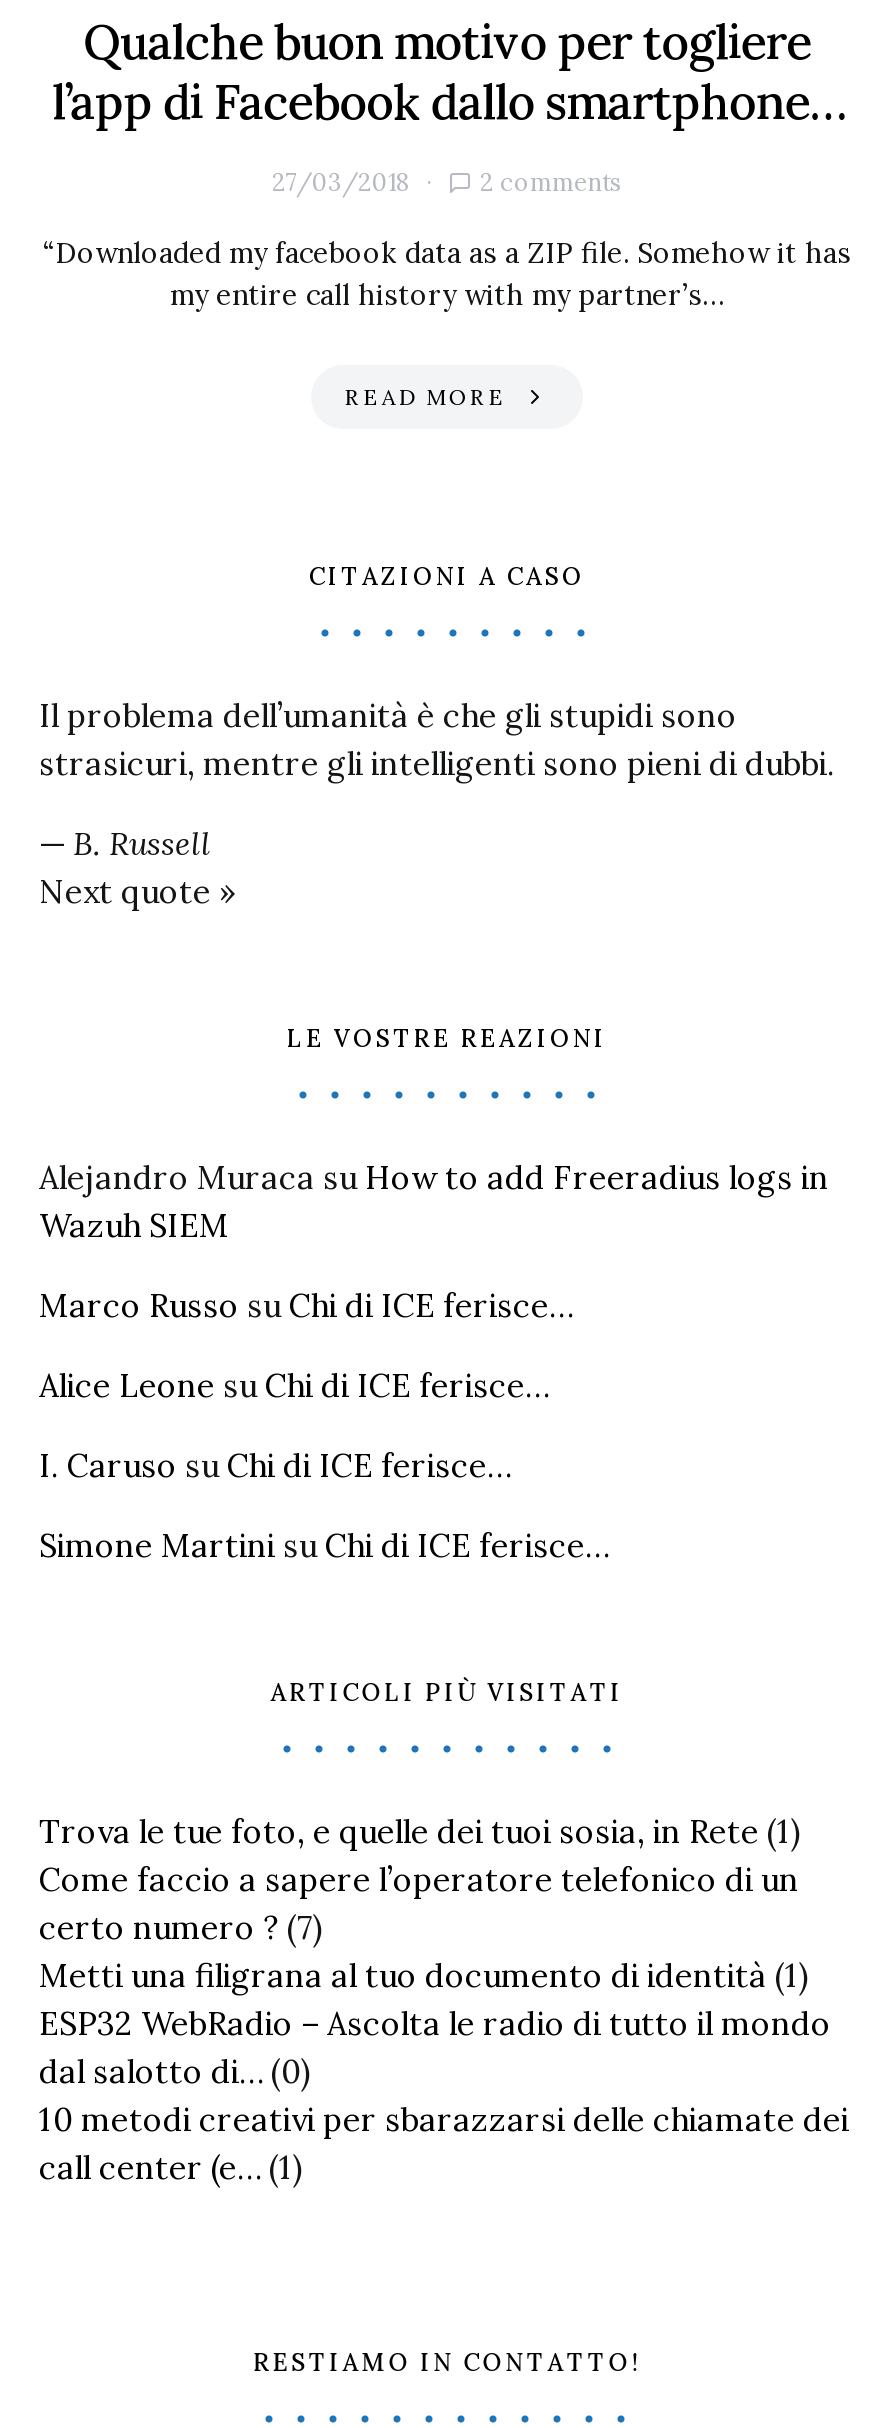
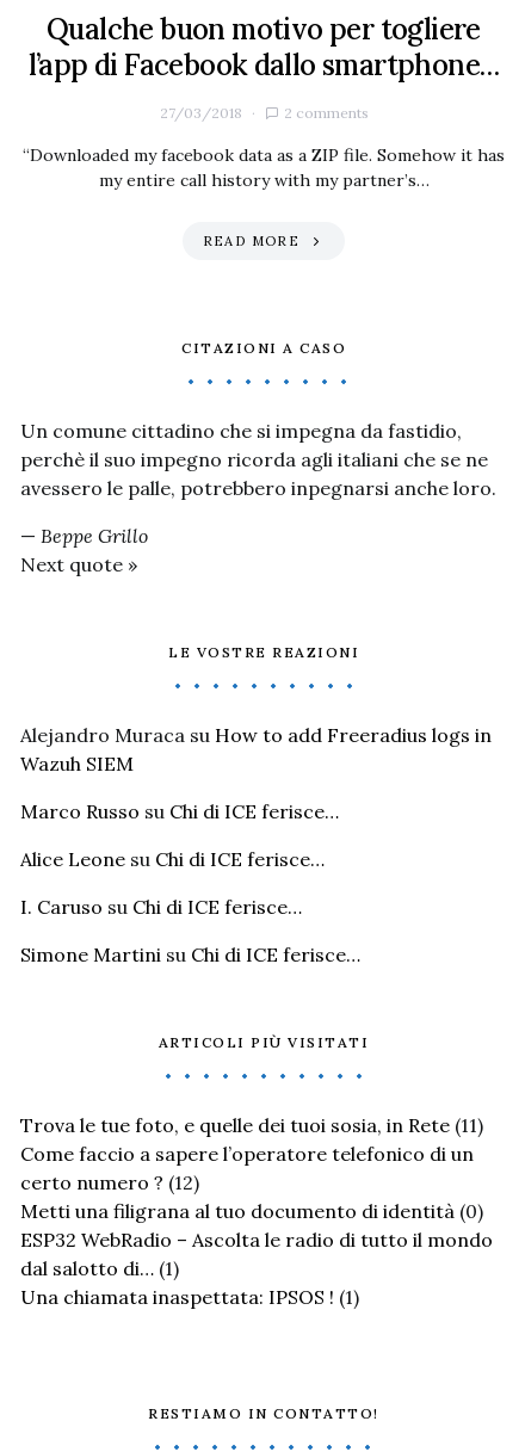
[39,695,835,783] Il problema dell’umanità è che gli stupidi sono | strasicuri, mentre gli intelligenti sono pieni di dubbi. -> [20,419,496,500] Un comune cittadino che si impegna da fastidio, | perchè il suo impegno ricorda agli italiani che se ne | avessero le palle, potrebbero inpegnarsi anche loro.
[39,823,211,863] — B. Russell -> [20,524,148,548] — Beppe Grillo
moved [39,871,829,1707] -> [20,552,492,1051]: Next quote » | LE VOSTRE REAZIONI | Alejandro Muraca su How to add Freeradius logs in | ... | Simone Martini su Chi di ICE ferisce… | ARTICOLI PIÙ VISITATI
[39,1811,801,1851] Trova le tue foto, e quelle dei tuoi sosia, in Rete (1) -> [20,1113,483,1137] Trova le tue foto, e quelle dei tuoi sosia, in Rete (11)
moved [39,1859,799,1899] -> [20,1142,474,1166]: Come faccio a sapere l’operatore telefonico di un
[39,1907,323,1947] certo numero ? (7) -> [20,1170,199,1194] certo numero ? (12)
[39,1955,809,1995] Metti una filigrana al tuo documento di identità (1) -> [20,1199,483,1223] Metti una filigrana al tuo documento di identità (0)
moved [39,2003,831,2043] -> [20,1228,493,1252]: ESP32 WebRadio – Ascolta le radio di tutto il mondo
[39,2051,849,2187] dal salotto di… (0) | 10 metodi creativi per sbarazzarsi delle chiamate dei | call center (e… (1) -> [20,1256,359,1309] dal salotto di… (1) | Una chiamata inaspettata: IPSOS ! (1)

